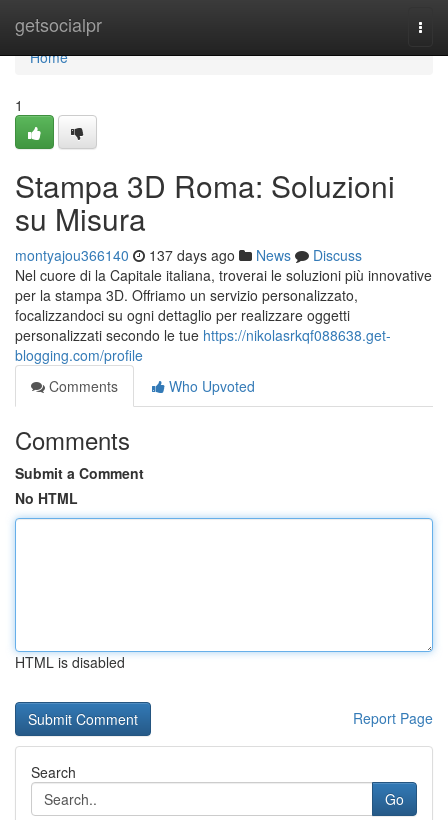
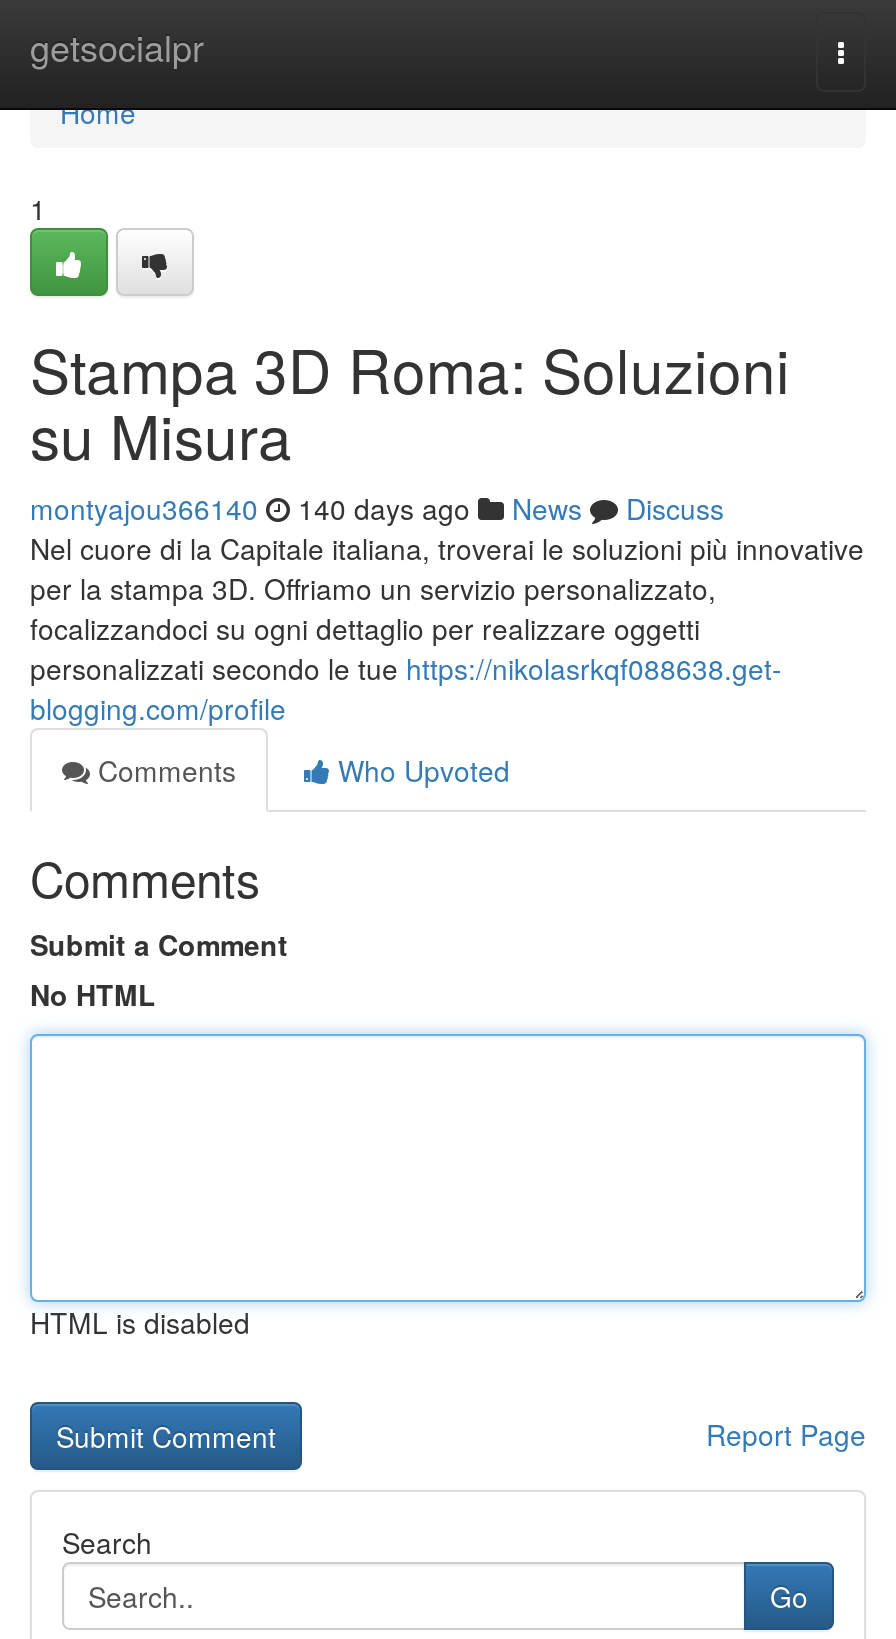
[15,245,362,265] montyajou366140 137 days ago News Discuss -> [30,488,724,528] montyajou366140 140 days ago News Discuss

